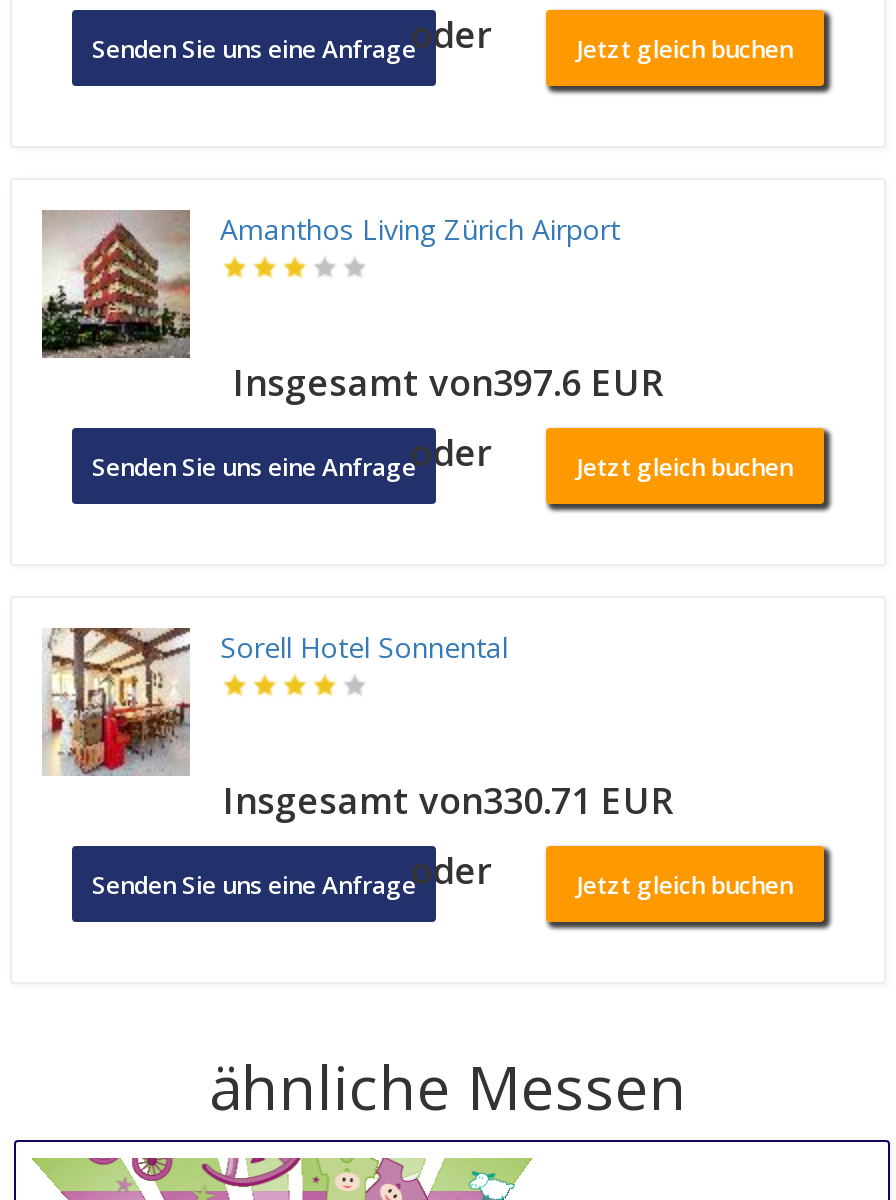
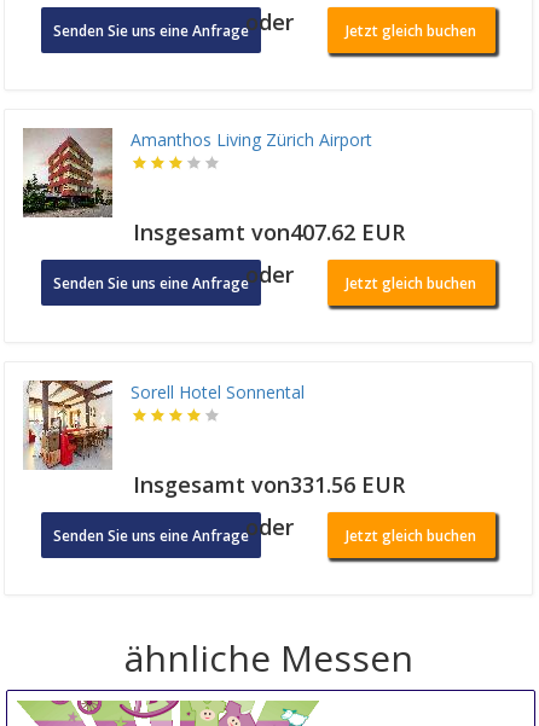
[233,358,663,406] Insgesamt von397.6 EUR -> [132,218,404,247] Insgesamt von407.62 EUR
[223,776,673,824] Insgesamt von330.71 EUR -> [132,470,404,499] Insgesamt von331.56 EUR

